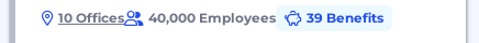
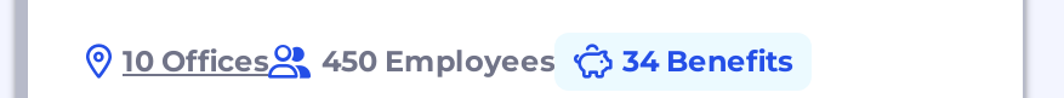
[148,10,383,26] 40,000 Employees | 39 Benefits -> [322,42,792,79] 450 Employees | 34 Benefits

